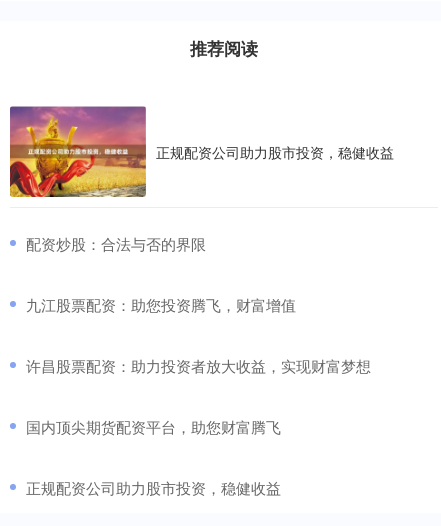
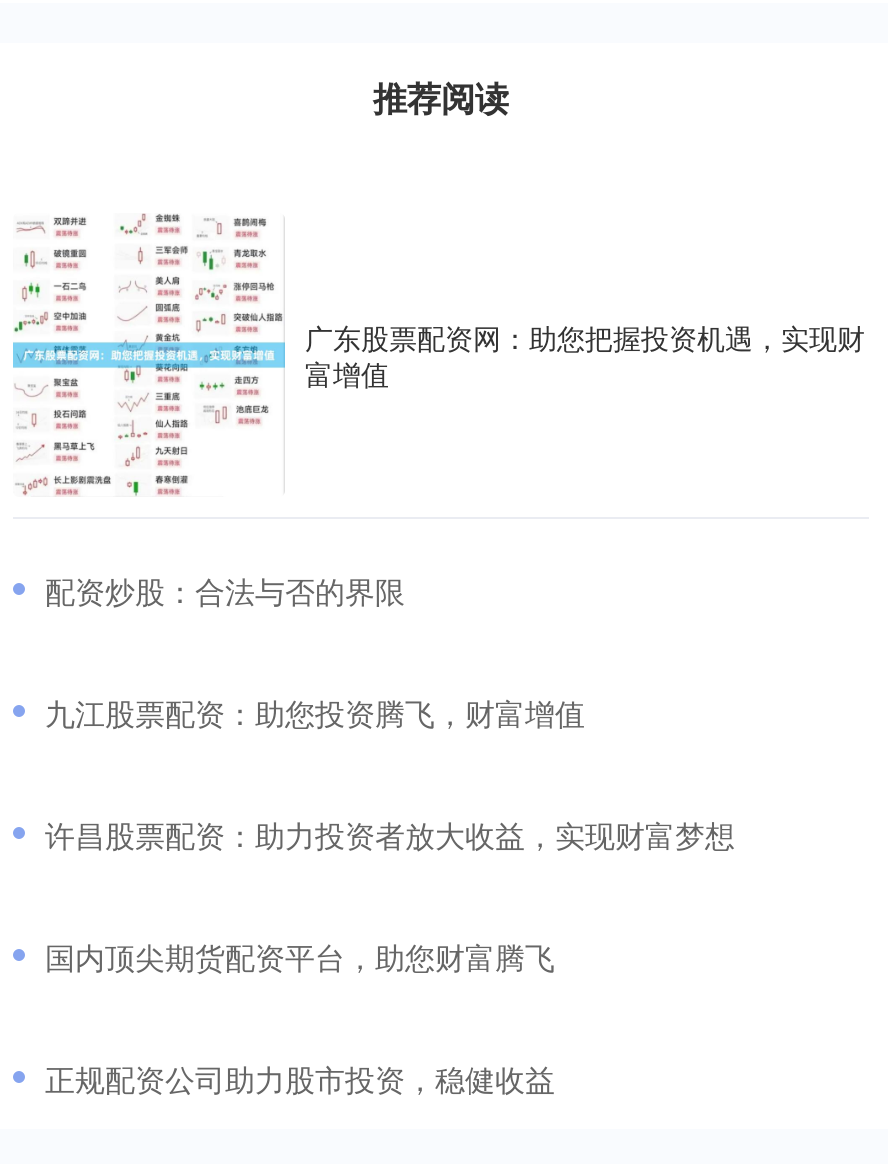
[9,105,394,198] [image] | 正规配资公司助力股市投资，稳健收益 -> [11,214,865,496] [image] | 广东股票配资网：助您把握投资机遇，实现财 | 富增值

